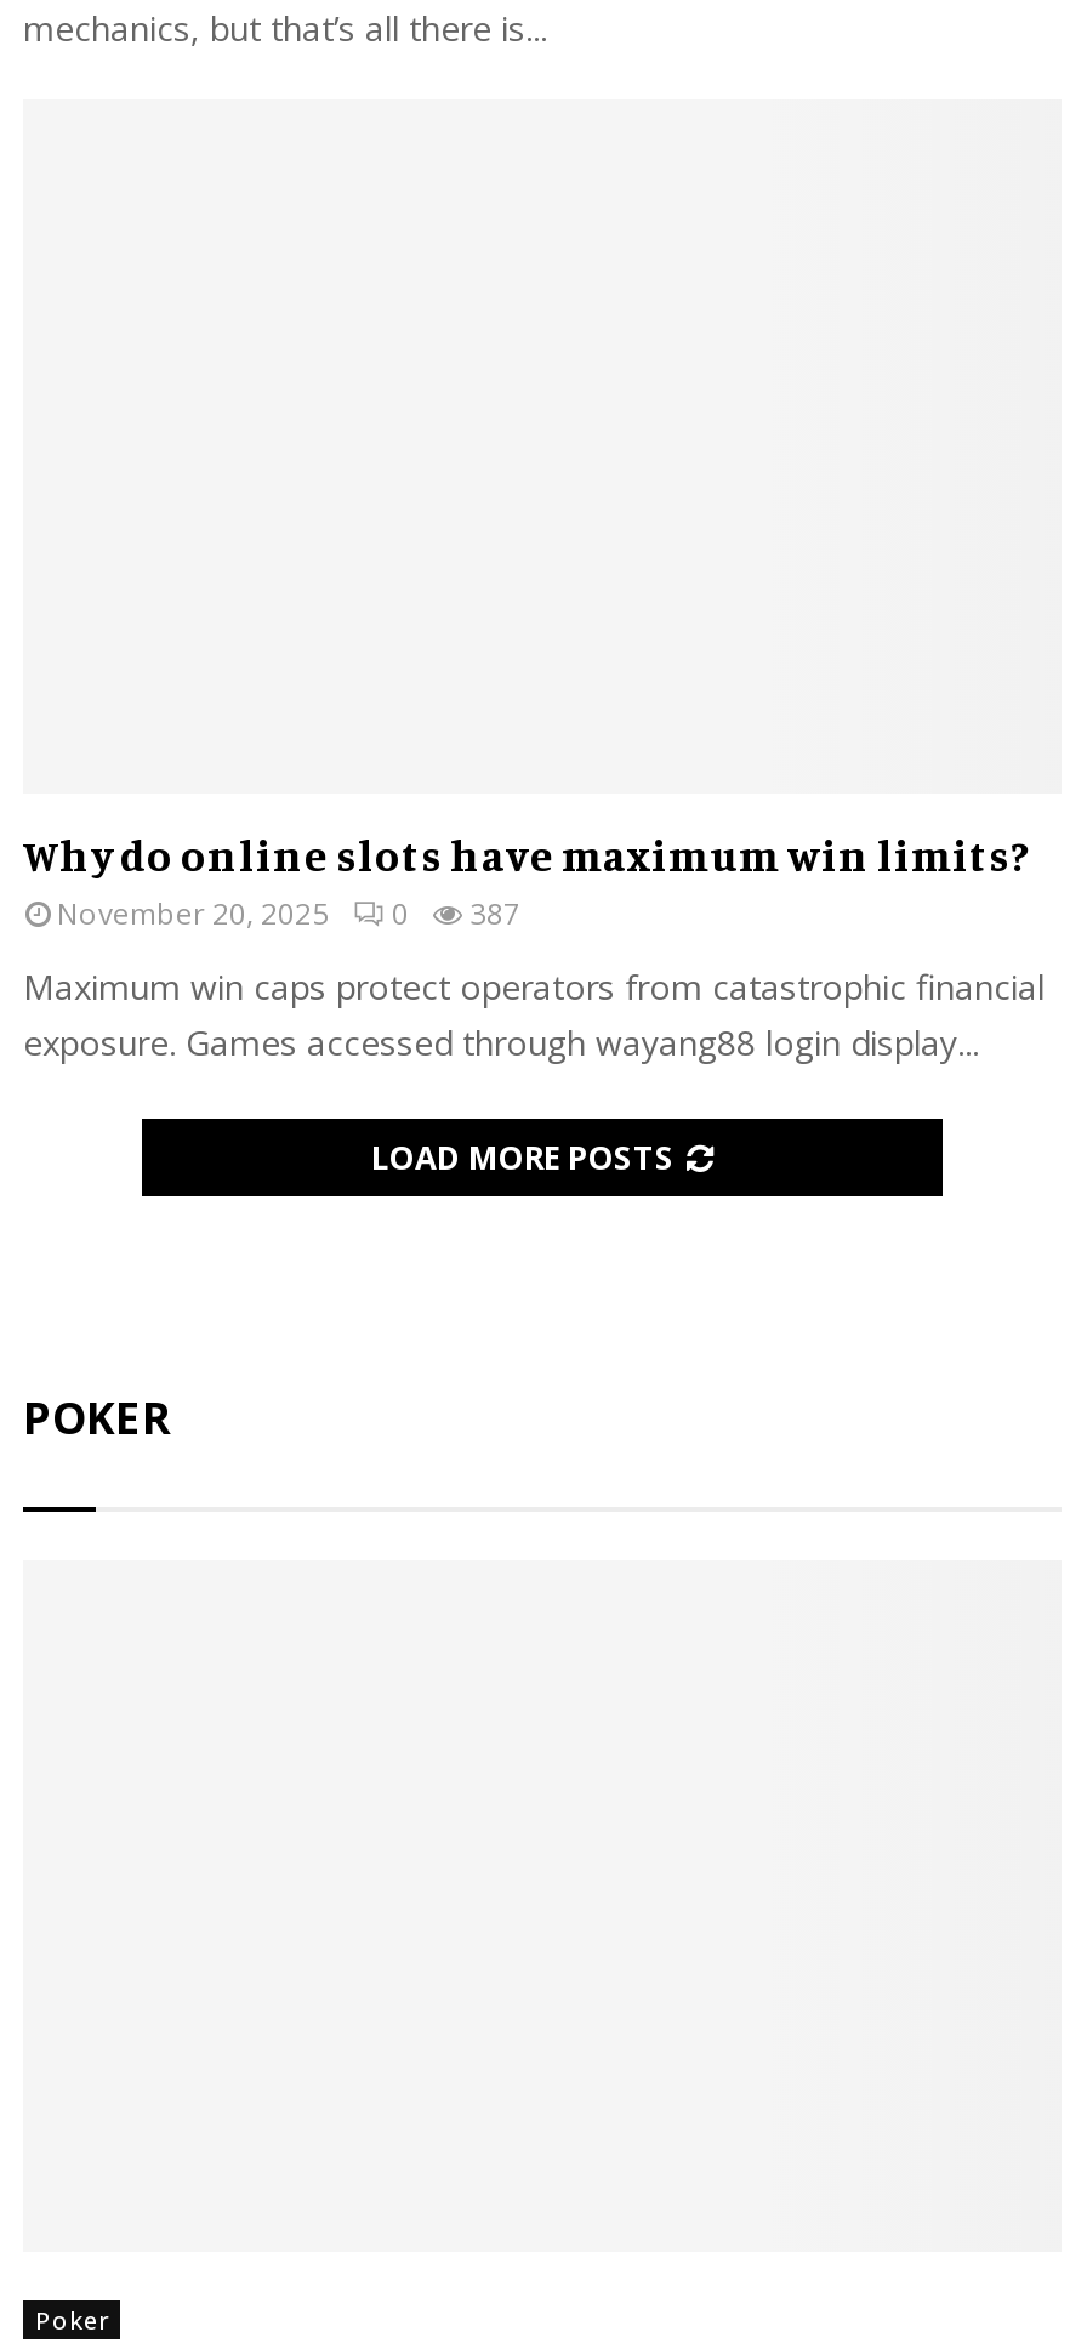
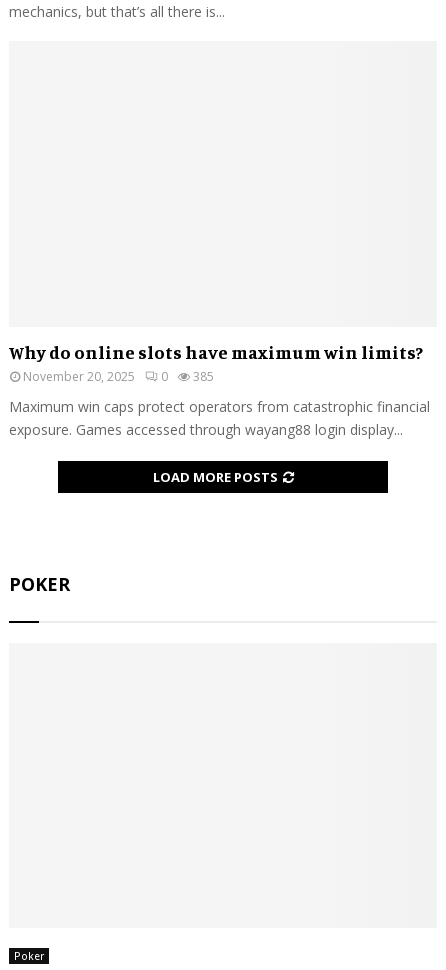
[57,892,520,933] November 20, 2025 0 387 -> [23,368,214,385] November 20, 2025 0 385

